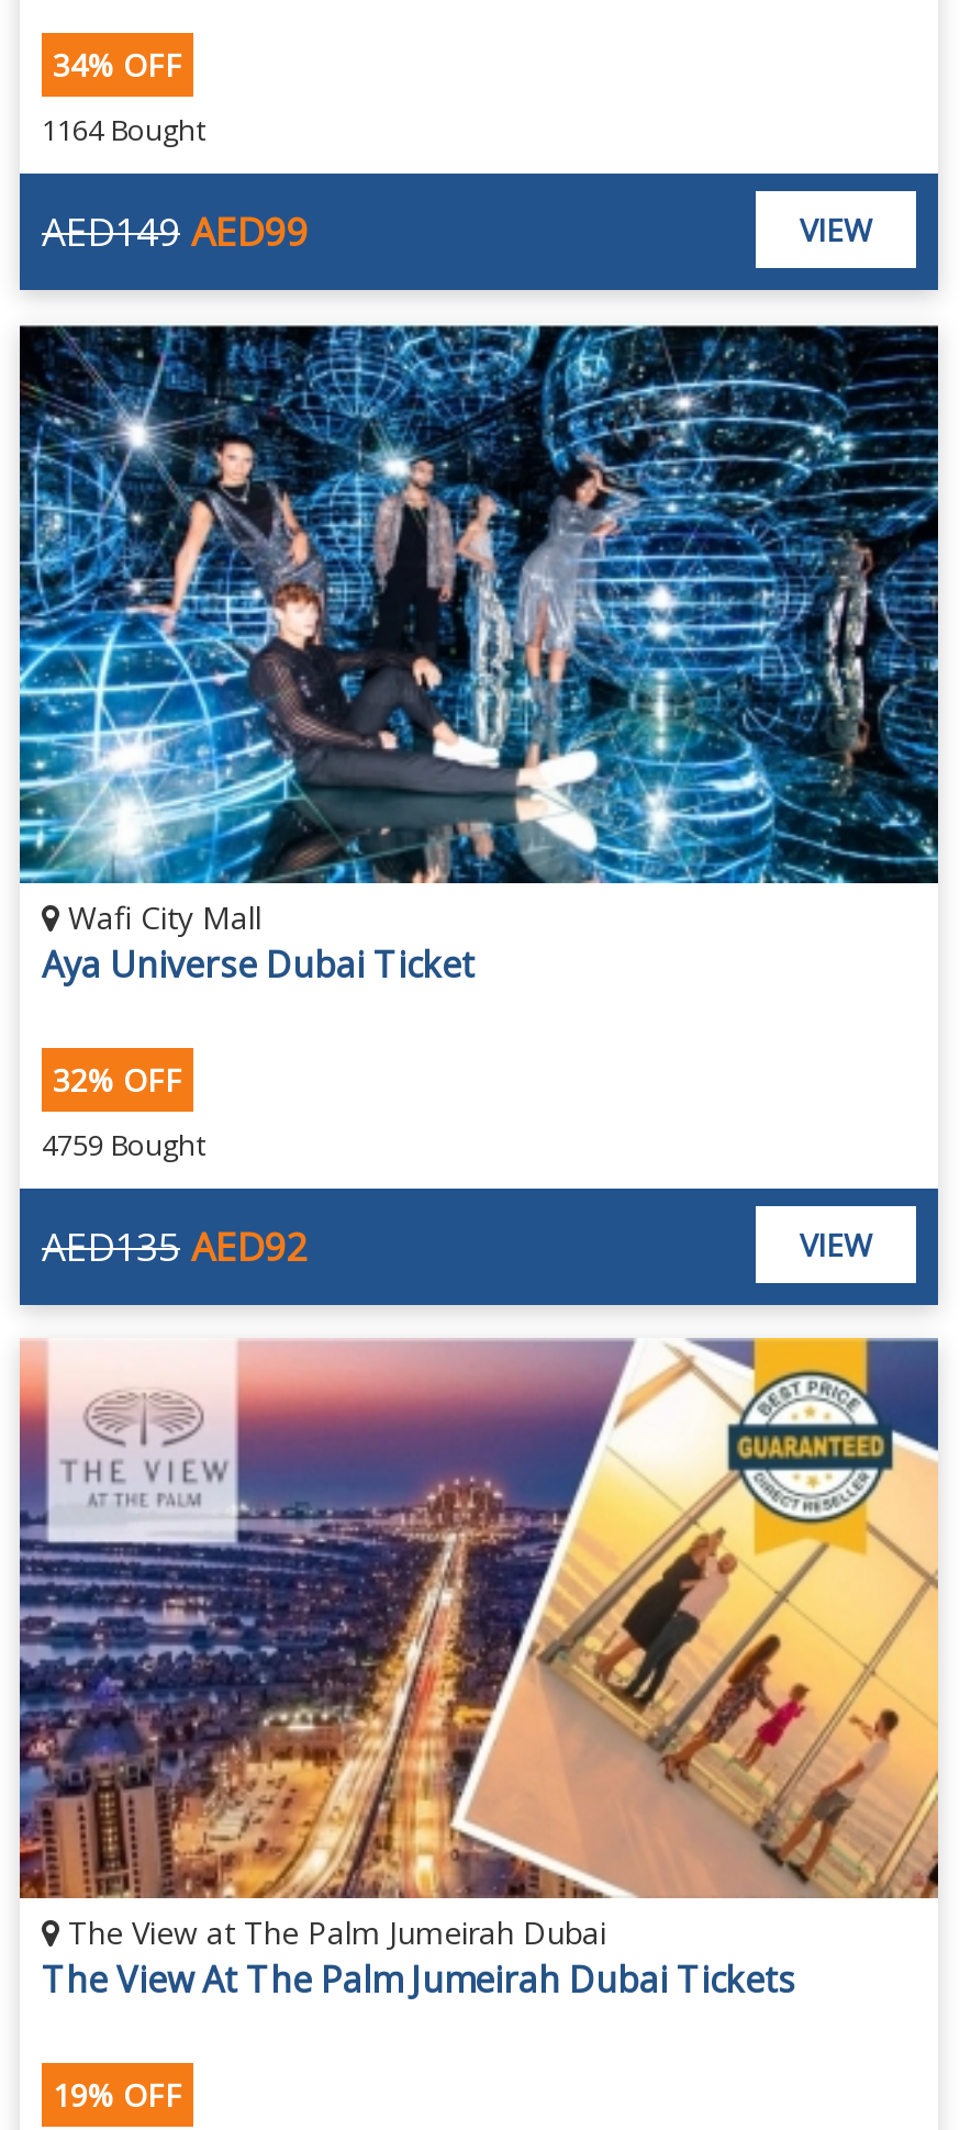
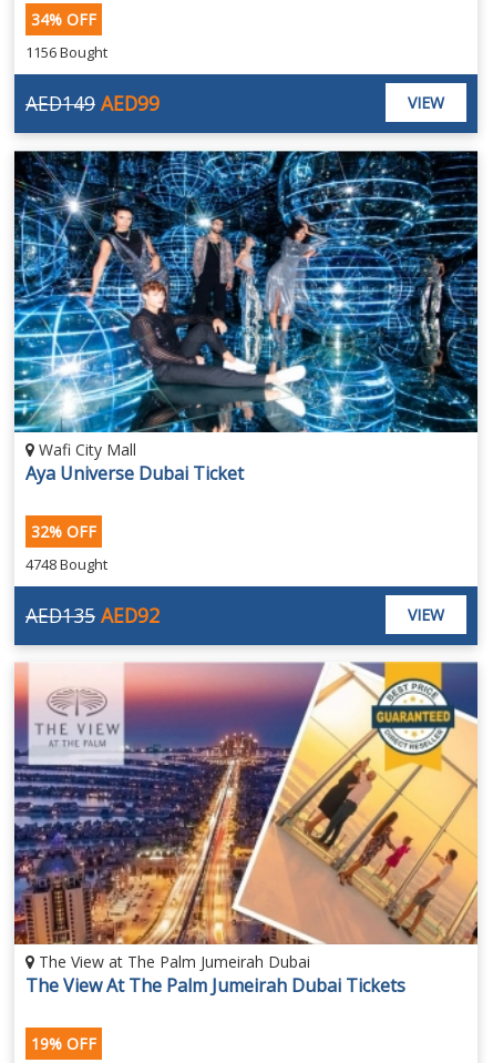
[42,111,204,150] 1164 Bought -> [25,43,107,63] 1156 Bought
[42,1125,204,1165] 4759 Bought -> [25,554,107,574] 4748 Bought

